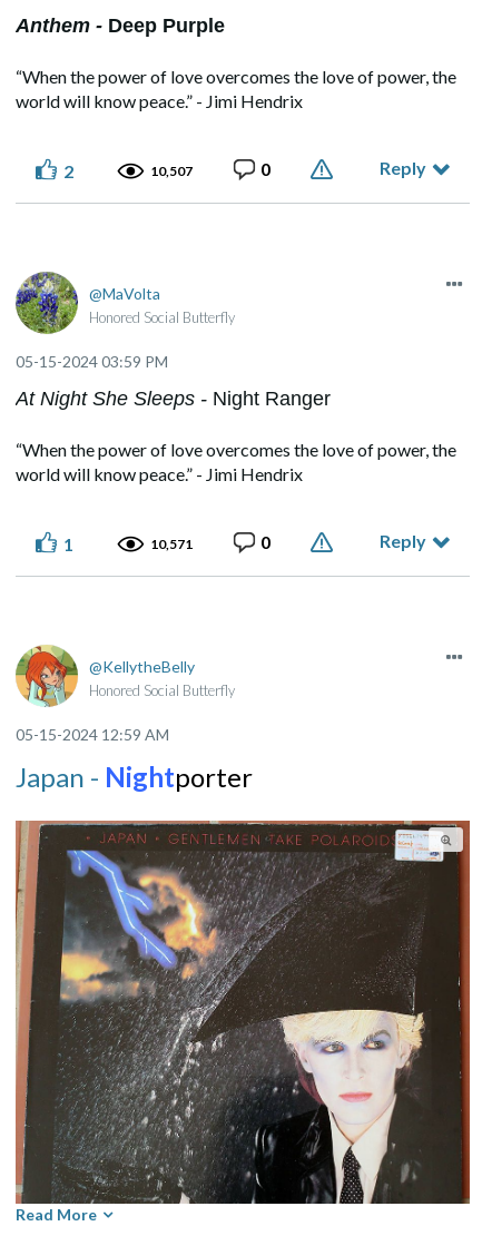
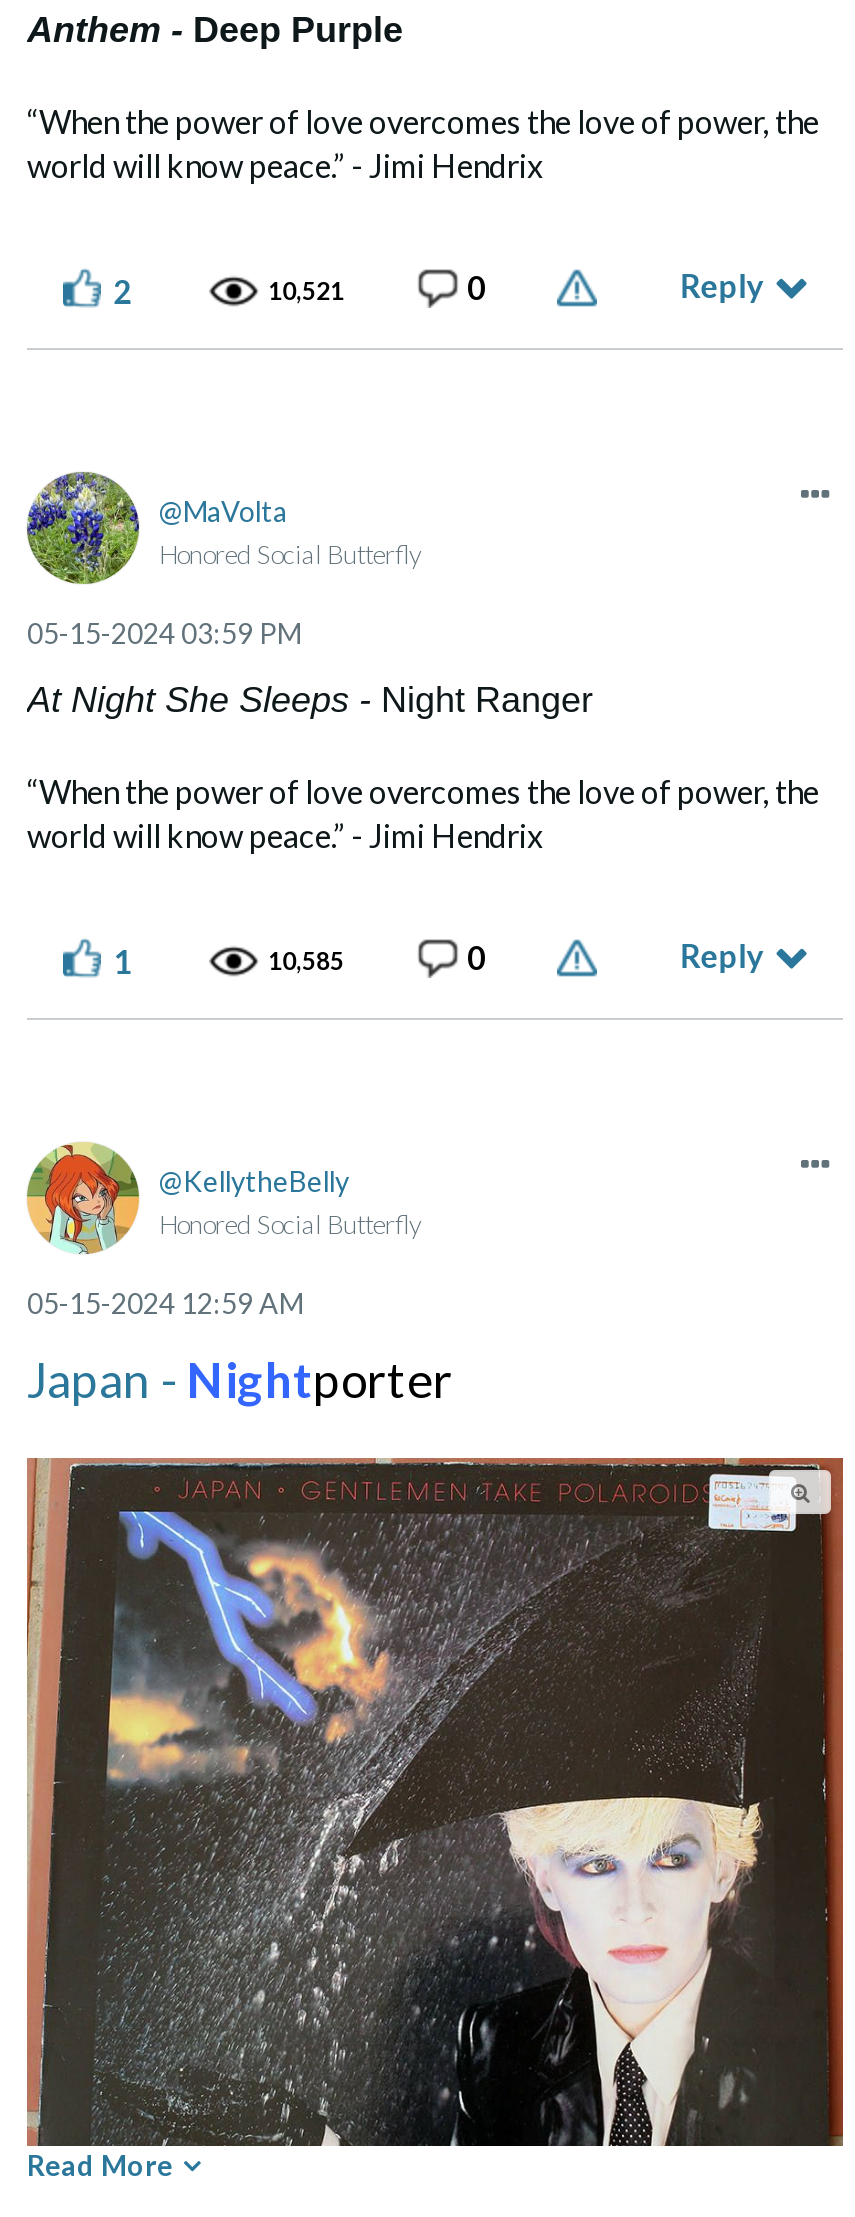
[150,162,192,179] 10,507 -> [268,275,344,305] 10,521
[150,535,192,552] 10,571 -> [268,945,344,975] 10,585

